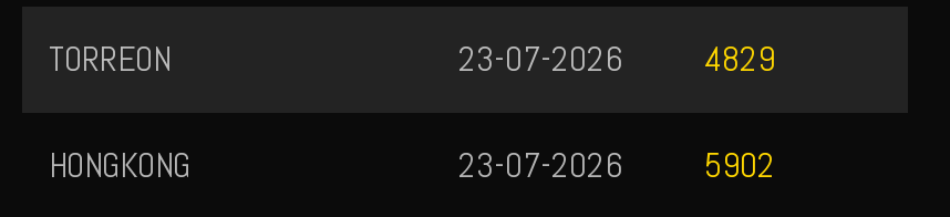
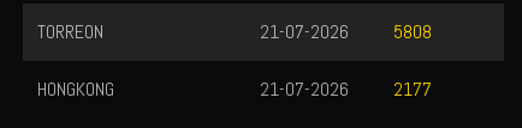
[458,37,622,81] 23-07-2026 -> [260,20,349,44] 21-07-2026
[704,38,775,82] 4829 -> [393,21,432,45] 5808
[458,143,622,188] 23-07-2026 -> [260,77,349,101] 21-07-2026
[704,144,775,189] 5902 -> [393,78,432,102] 2177

